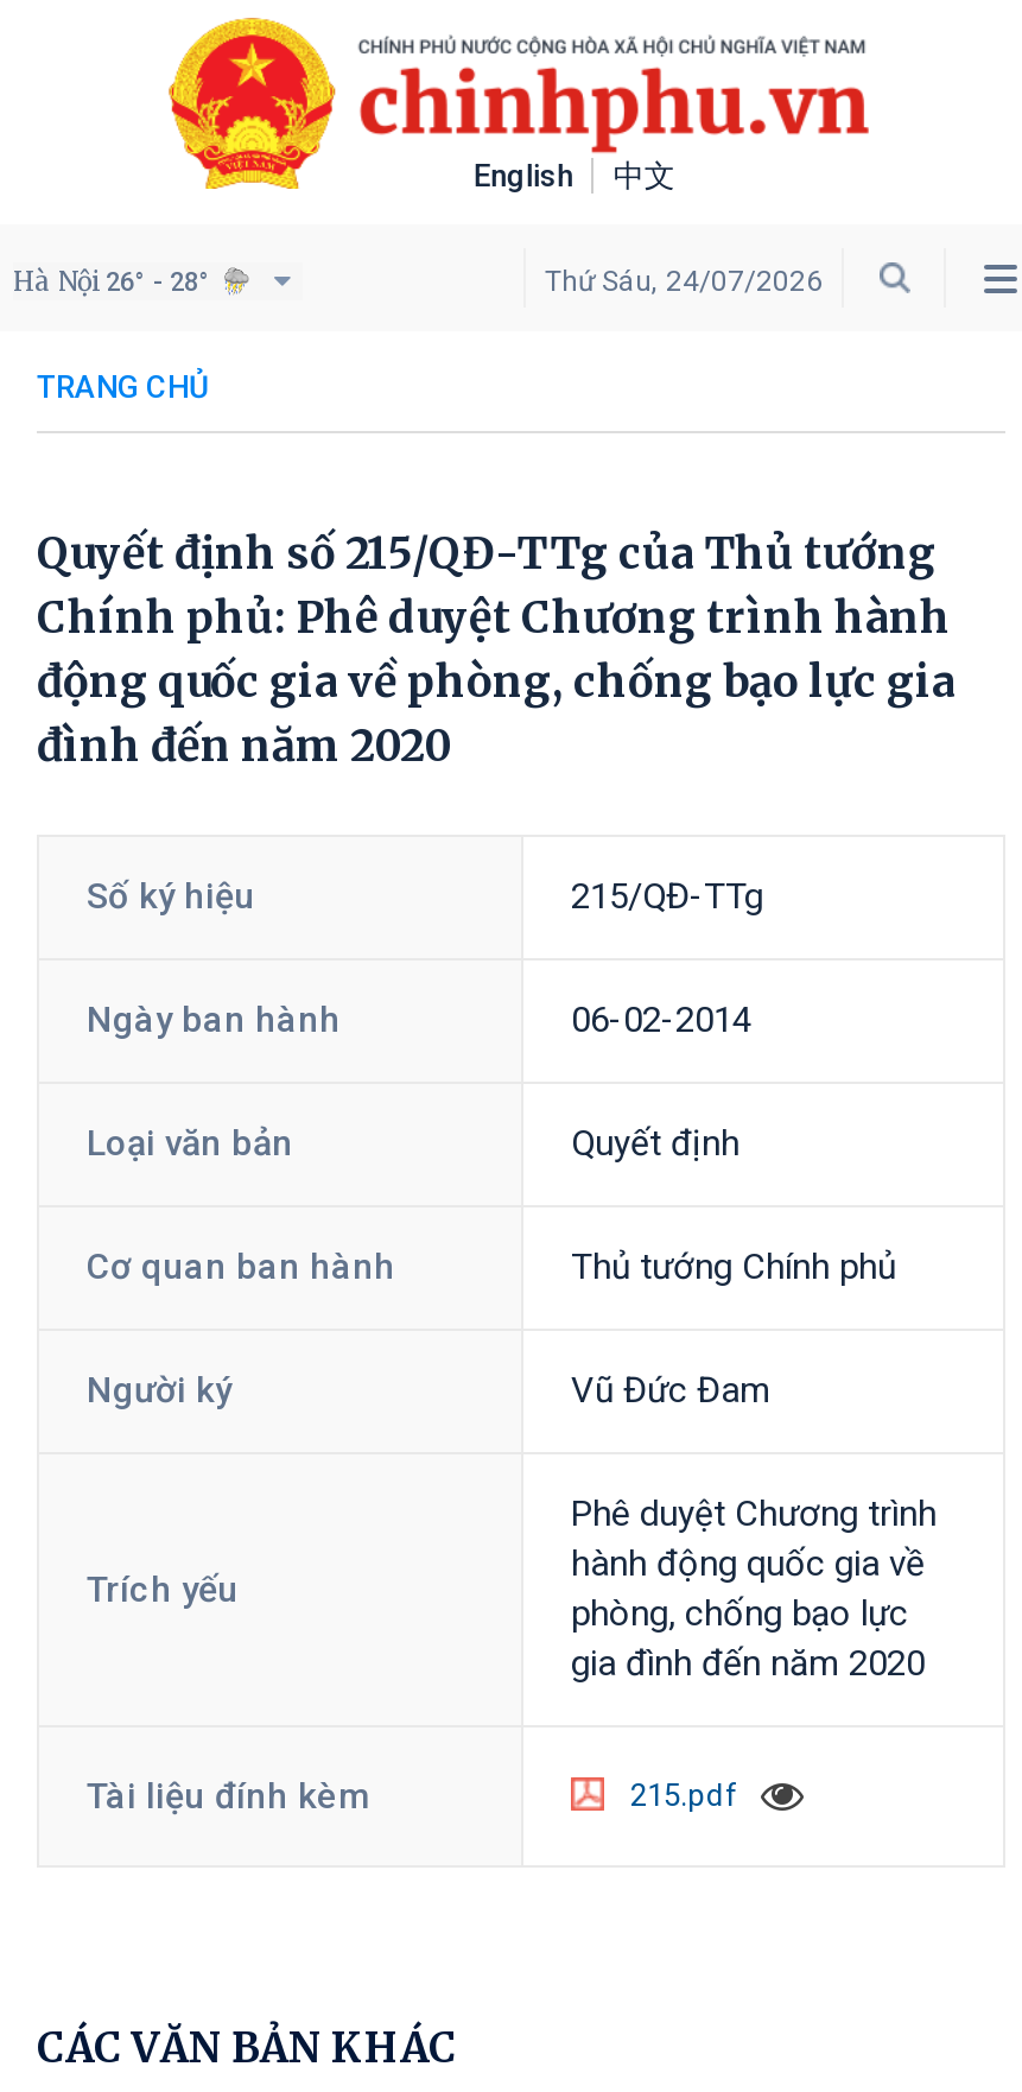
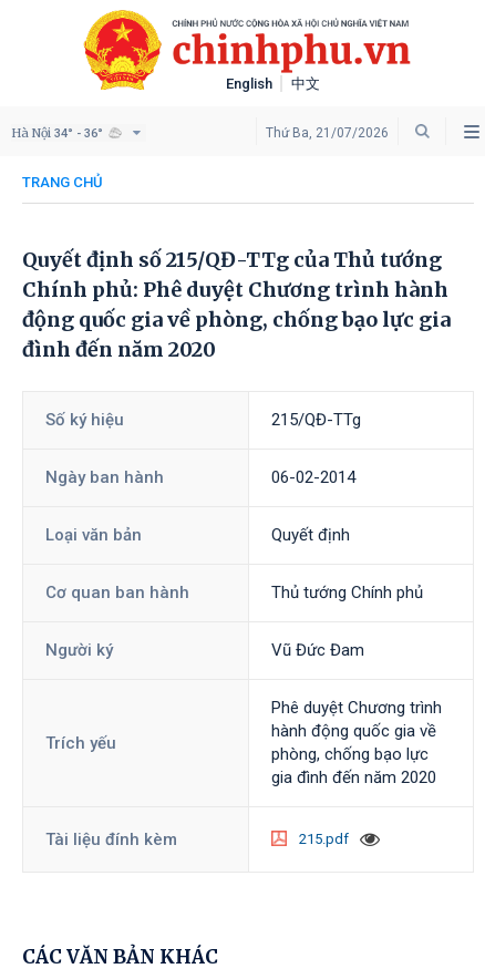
[13,265,210,298] Hà Nội 26° - 28° -> [11,125,103,141] Hà Nội 34° - 36°
[545,265,823,298] Thứ Sáu, 24/07/2026 -> [266,125,389,141] Thứ Ba, 21/07/2026

